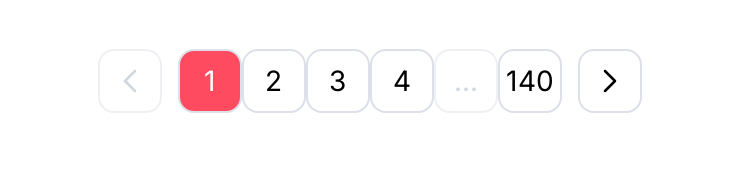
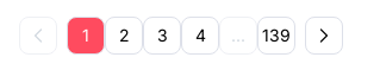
[506,63,554,97] 140 -> [262,25,291,45] 139

